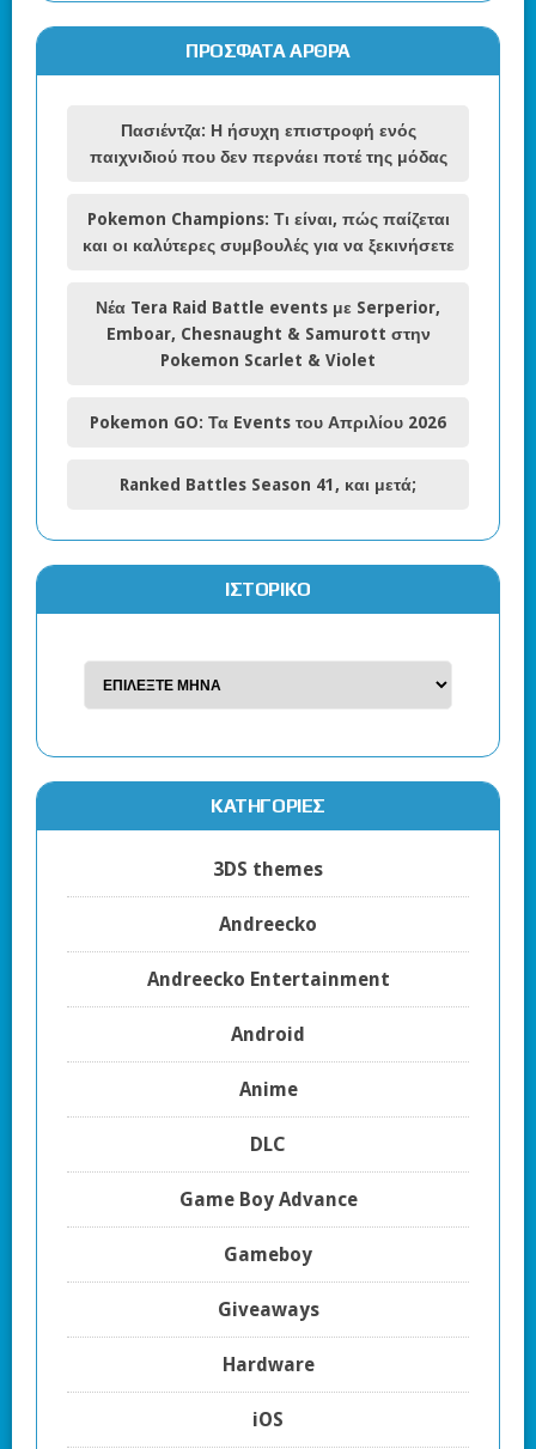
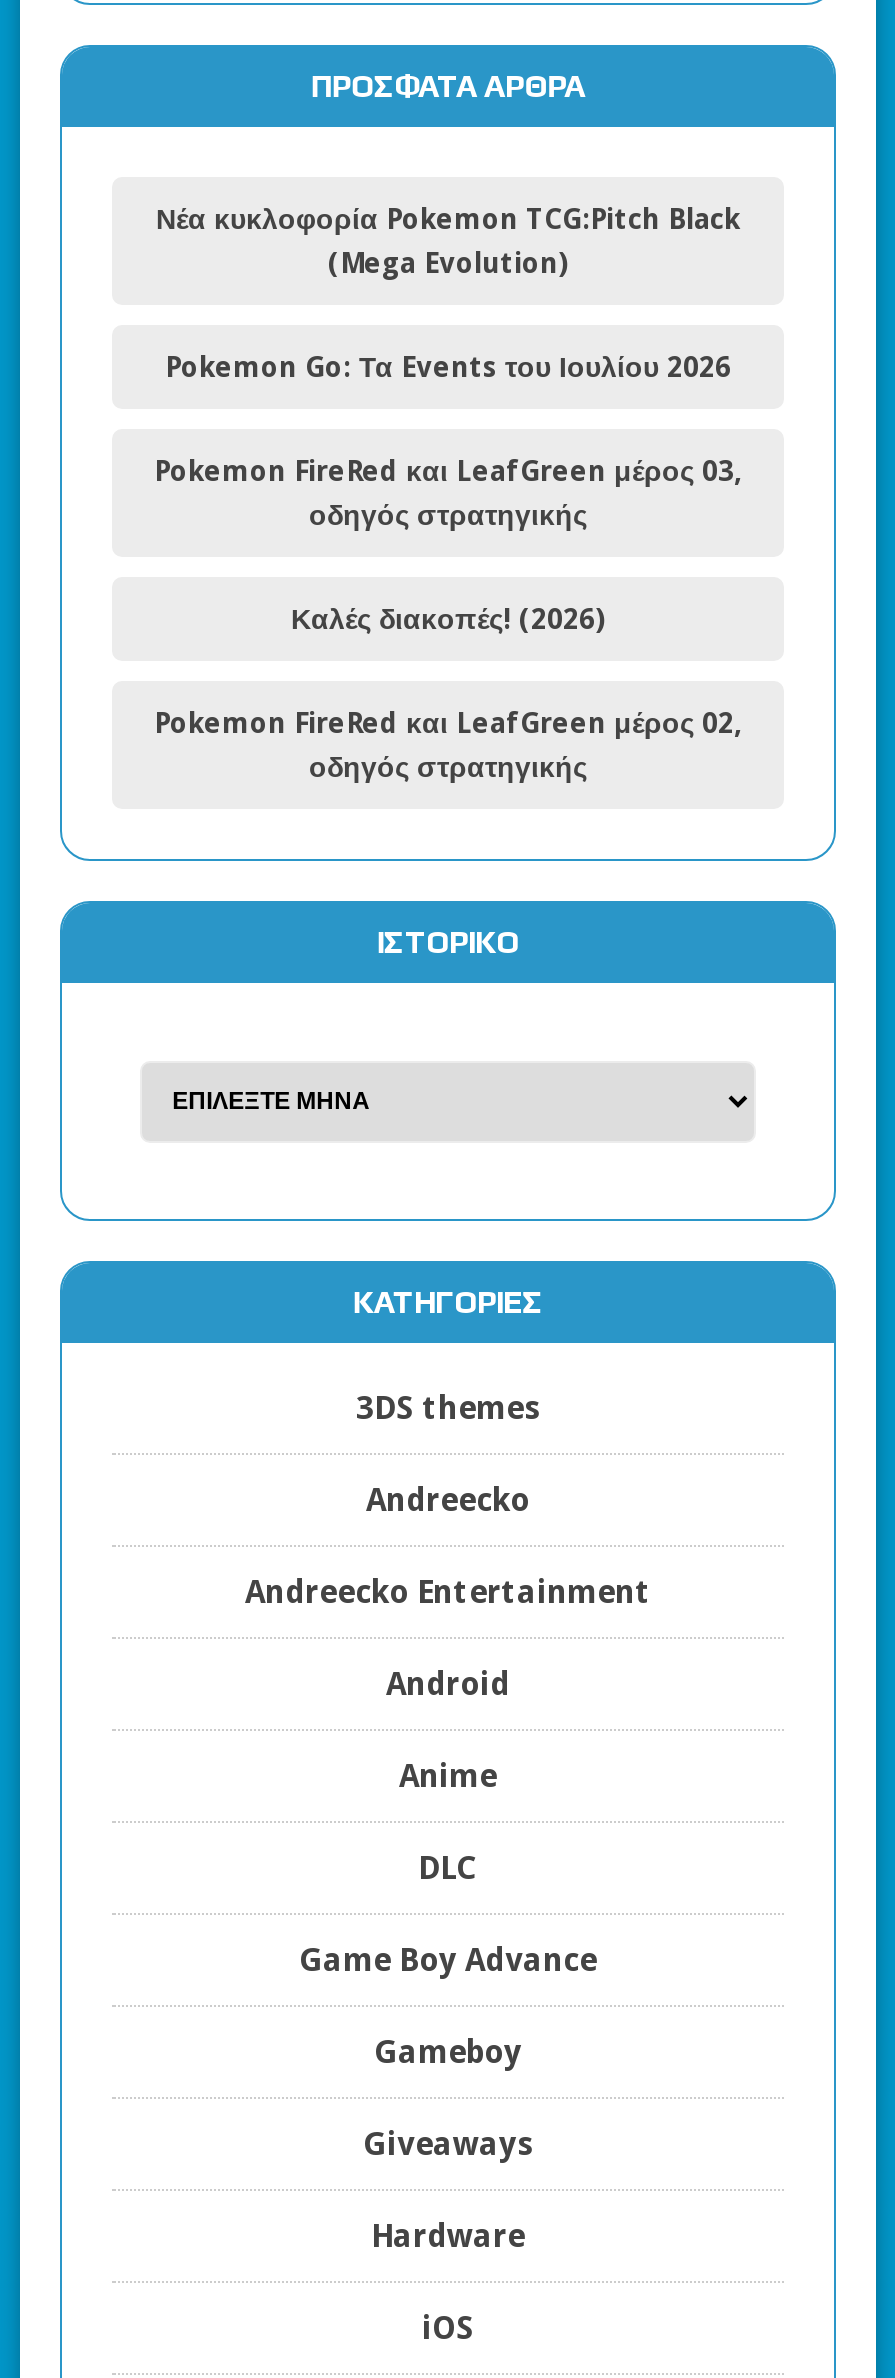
[89,121,447,167] Πασιέντζα: Η ήσυχη επιστροφή ενός | παιχνιδιού που δεν περνάει ποτέ της μόδας -> [156,203,740,279] Νέα κυκλοφορία Pokemon TCG:Pitch Black | (Mega Evolution)
[82,210,454,255] Pokemon Champions: Τι είναι, πώς παίζεται | και οι καλύτερες συμβουλές για να ξεκινήσετε -> [165,351,731,383] Pokemon Go: Τα Events του Ιουλίου 2026
[96,298,440,370] Νέα Tera Raid Battle events με Serperior, | Emboar, Chesnaught & Samurott στην | Pokemon Scarlet & Violet -> [154,455,742,531] Pokemon FireRed και LeafGreen μέρος 03, | οδηγός στρατηγικής
[90,413,446,432] Pokemon GO: Τα Events του Απριλίου 2026 -> [291,603,605,635] Καλές διακοπές! (2026)
[120,476,416,495] Ranked Battles Season 41, και μετά; -> [154,707,742,783] Pokemon FireRed και LeafGreen μέρος 02, | οδηγός στρατηγικής

